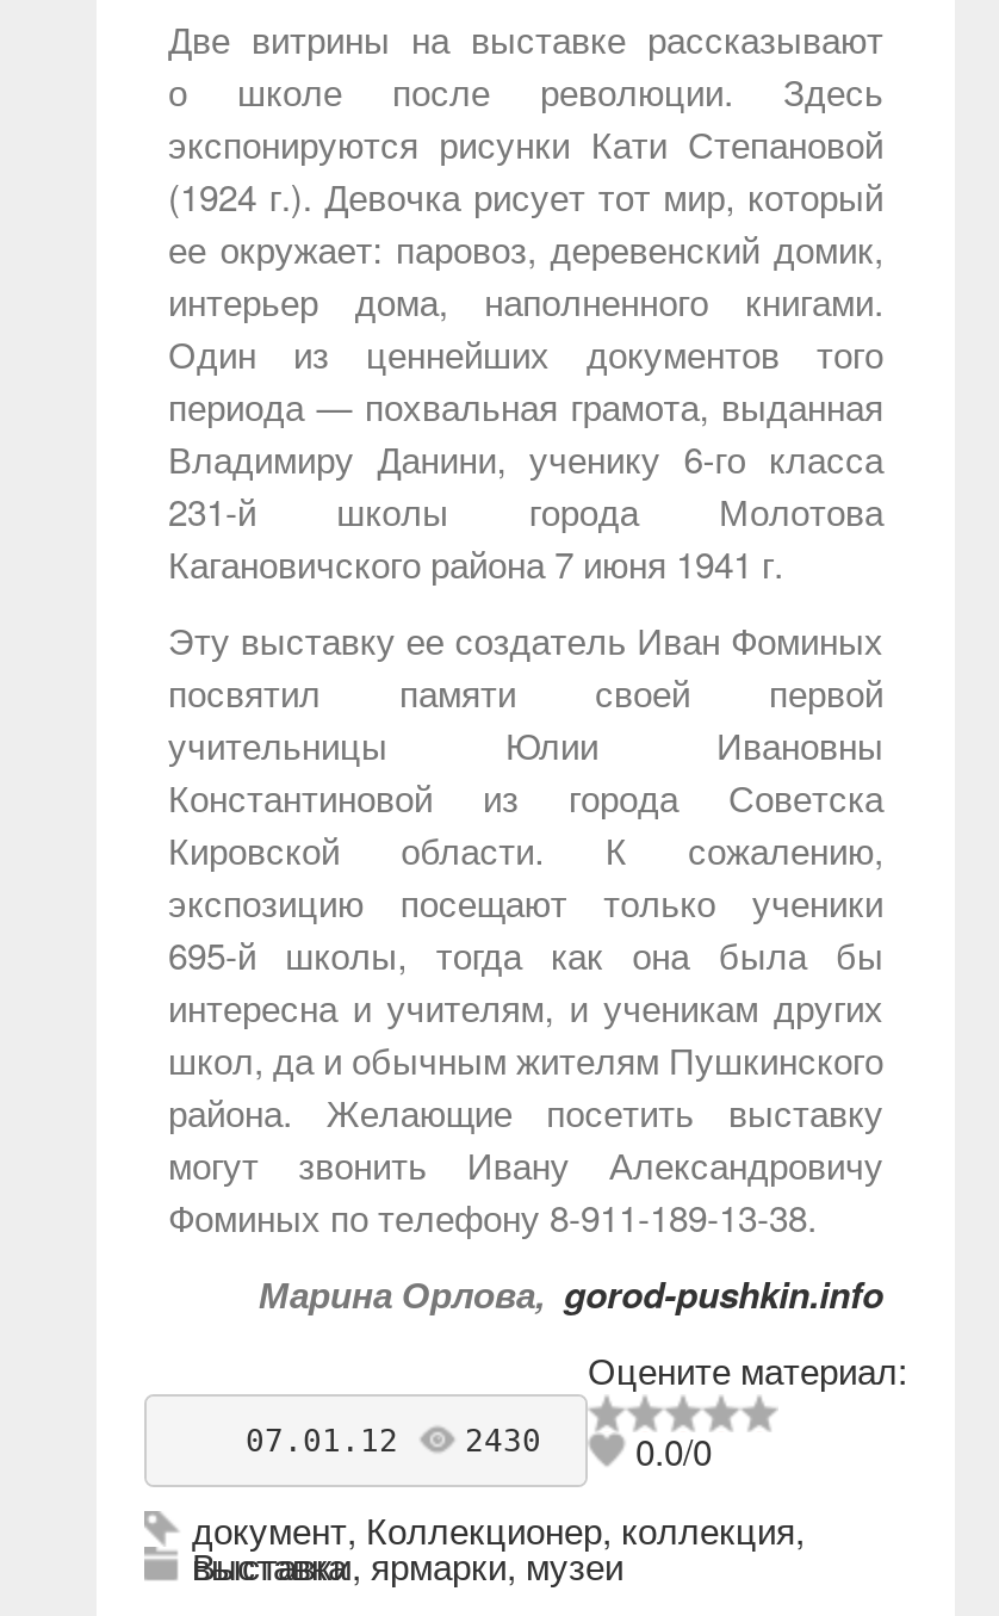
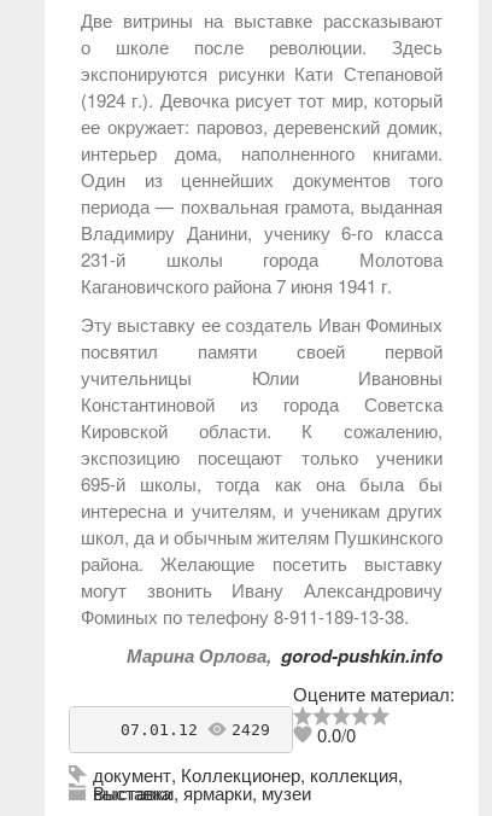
[169,1422,541,1457] 07.01.12 2430 -> [81,720,270,738] 07.01.12 2429

